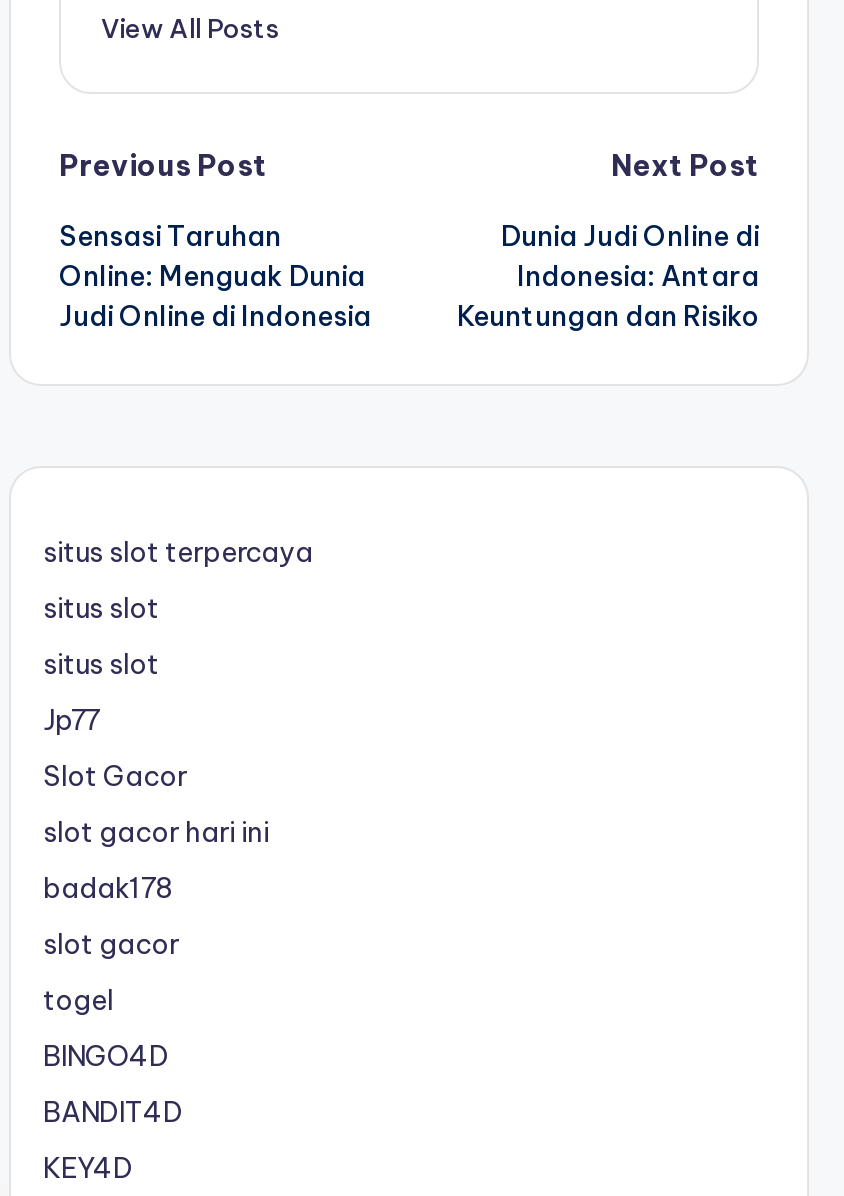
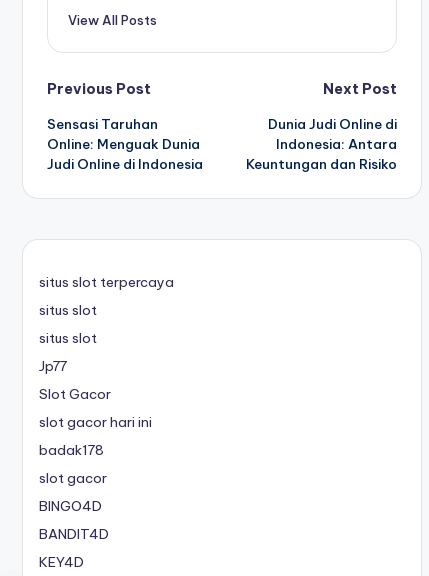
[43,981,113,1017] togel -> none

